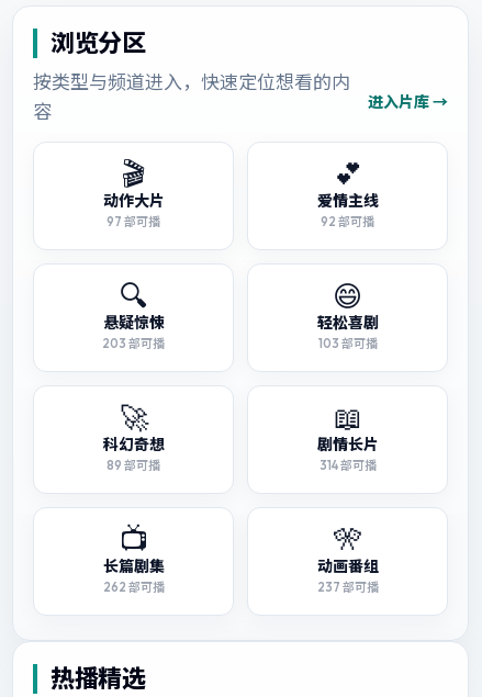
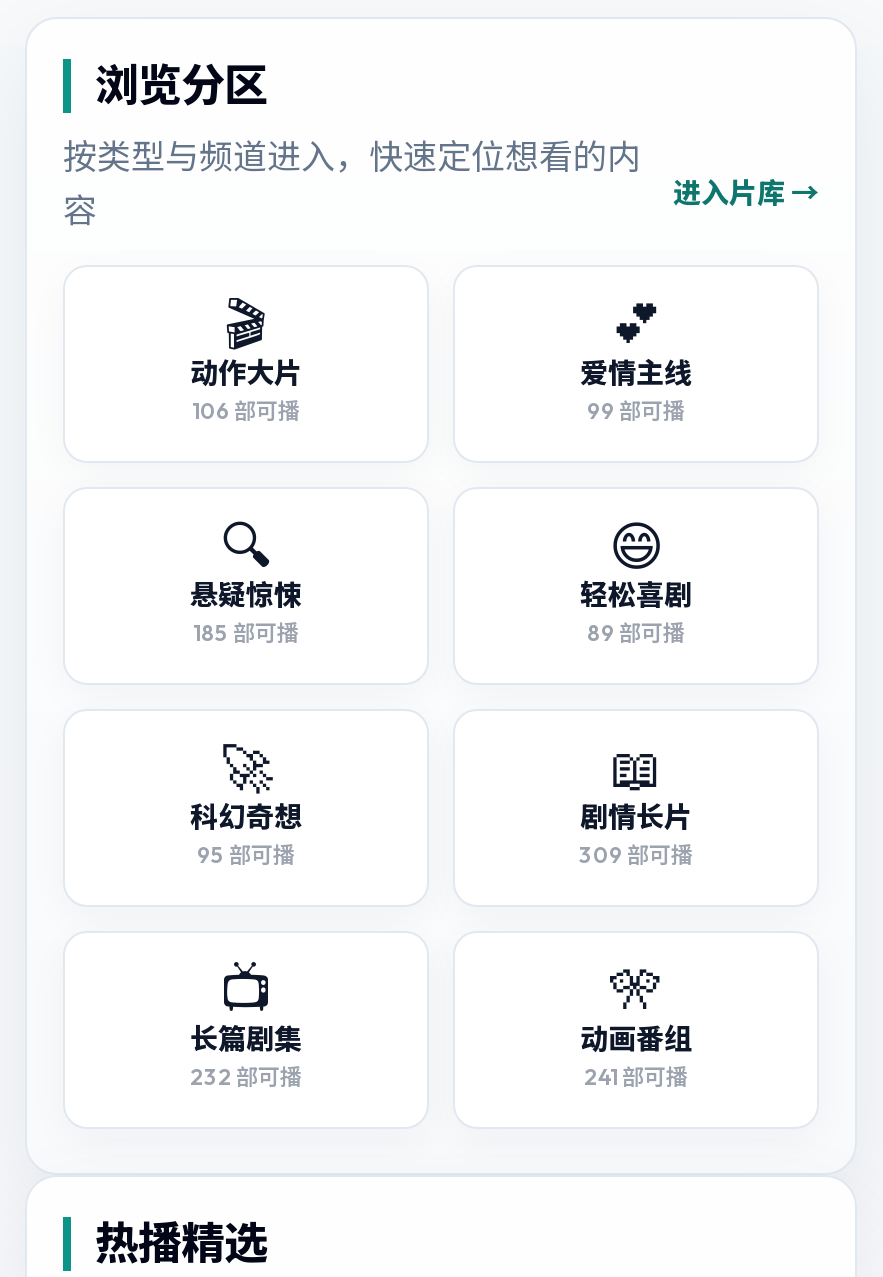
[107,214,160,229] 97部可播 -> [192,397,300,425] 106部可播
[321,214,374,229] 92部可播 -> [587,397,685,425] 99部可播
[102,336,165,351] 203部可播 -> [193,619,299,647] 185部可播
[318,336,377,351] 103部可播 -> [587,619,685,647] 89部可播
[107,458,160,473] 89部可播 -> [197,841,295,869] 95部可播
[319,458,376,473] 314部可播 -> [579,841,693,869] 309部可播
[103,580,164,595] 262部可播 -> [190,1063,302,1091] 232部可播
[317,580,378,595] 237部可播 -> [584,1063,688,1091] 241部可播

